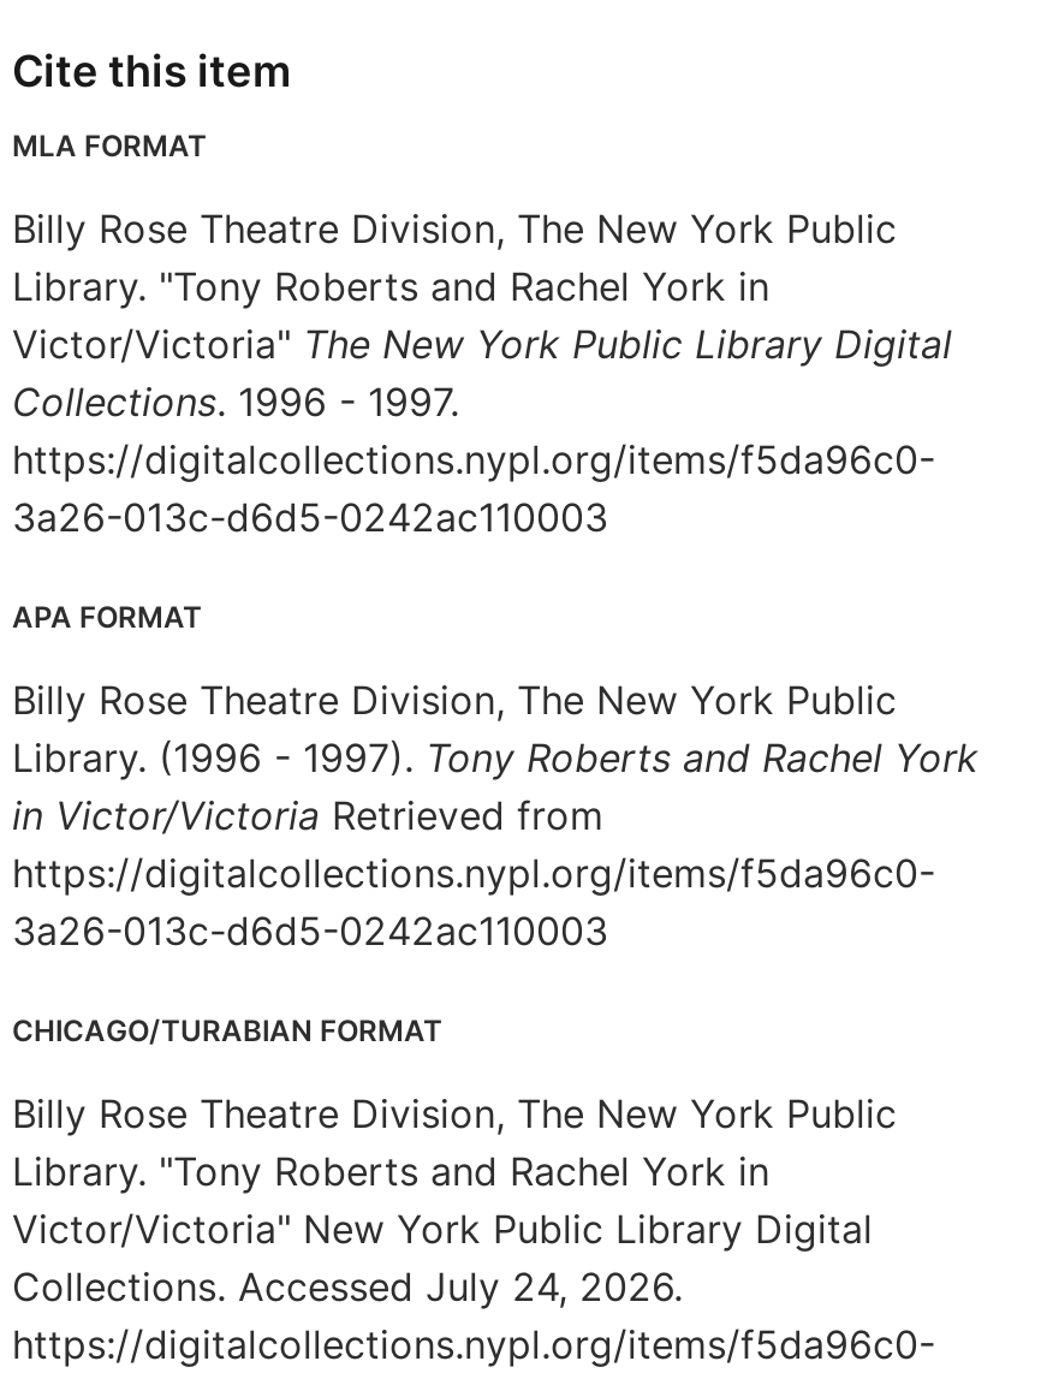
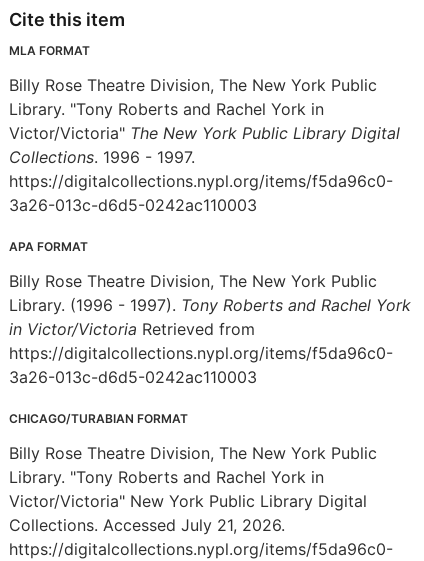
[12,1262,683,1310] Collections. Accessed July 24, 2026. -> [9,515,285,535] Collections. Accessed July 21, 2026.

